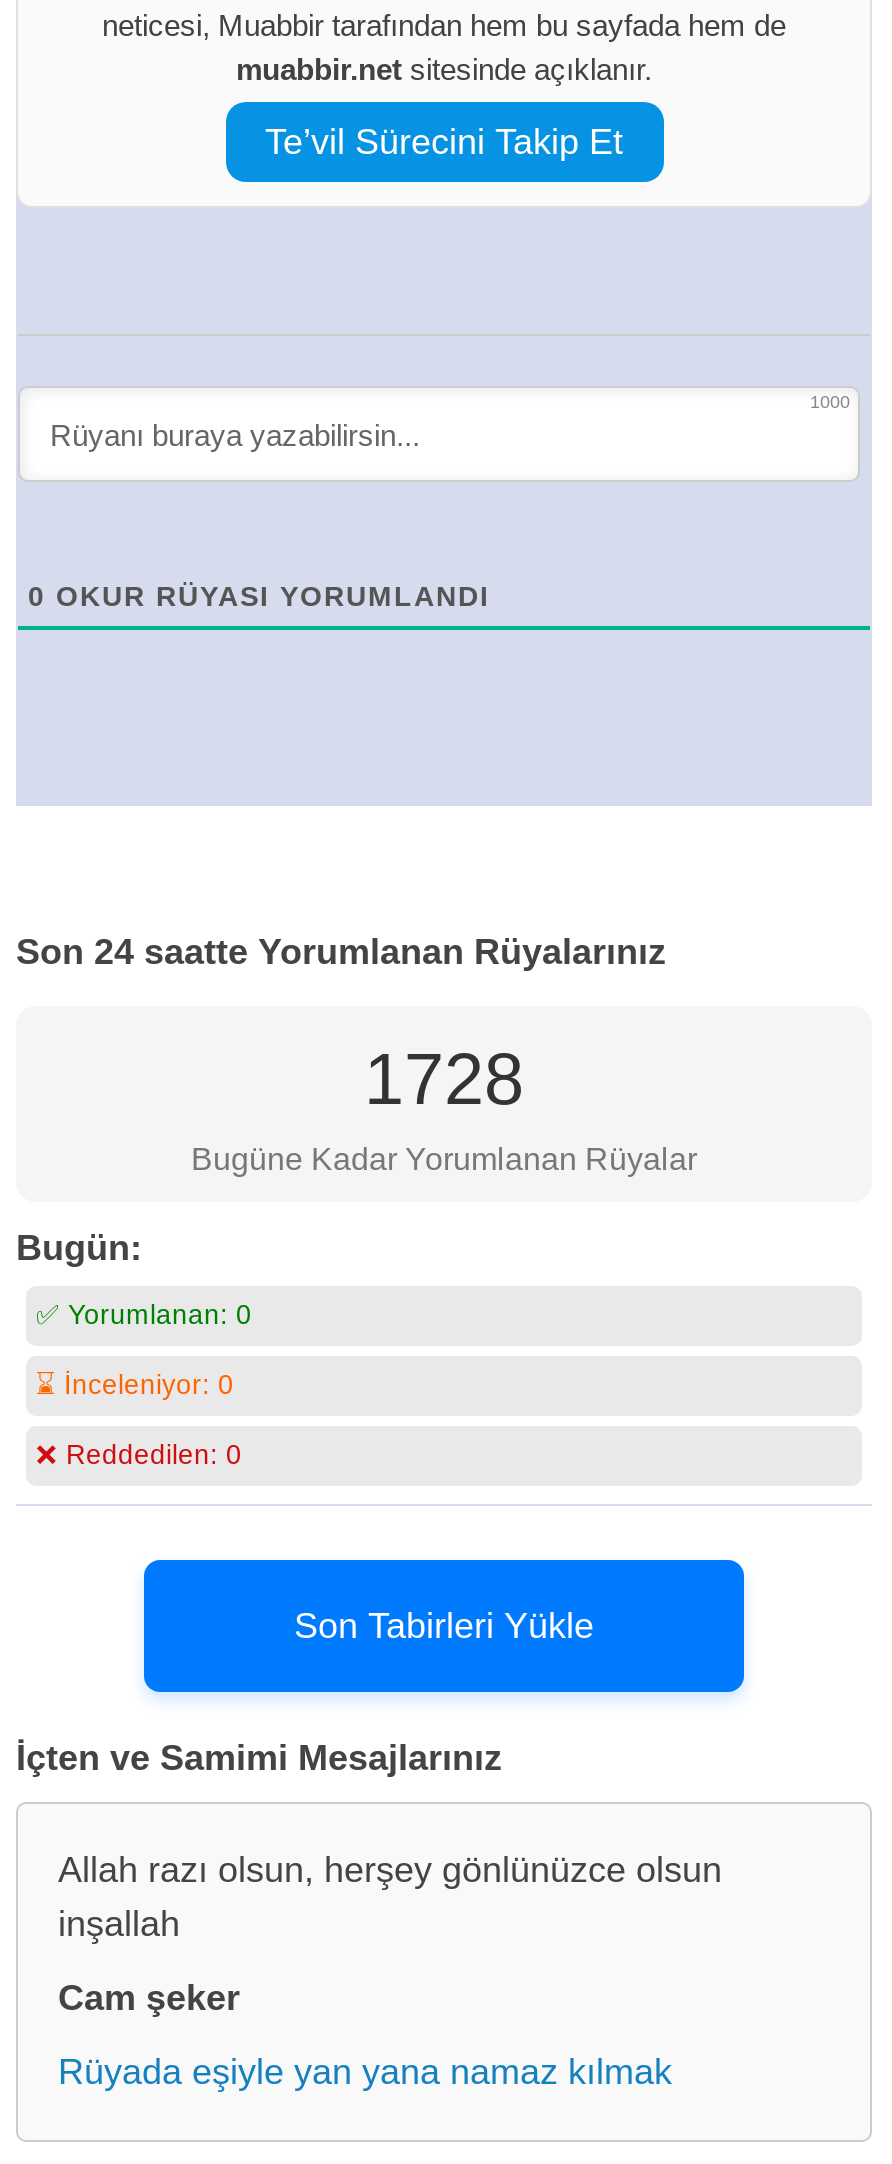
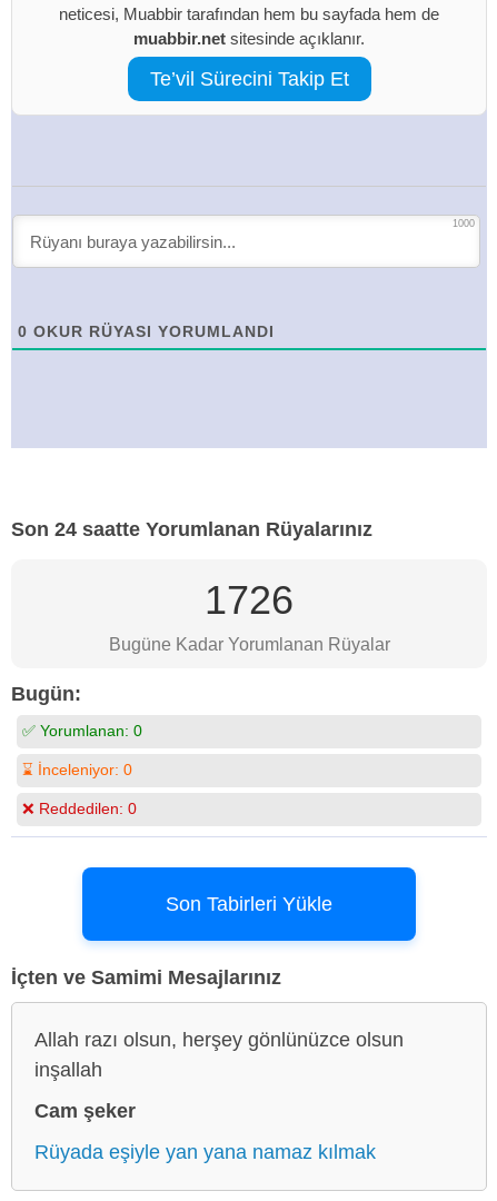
[364,1038,524,1120] 1728 -> [205,577,294,623] 1726

